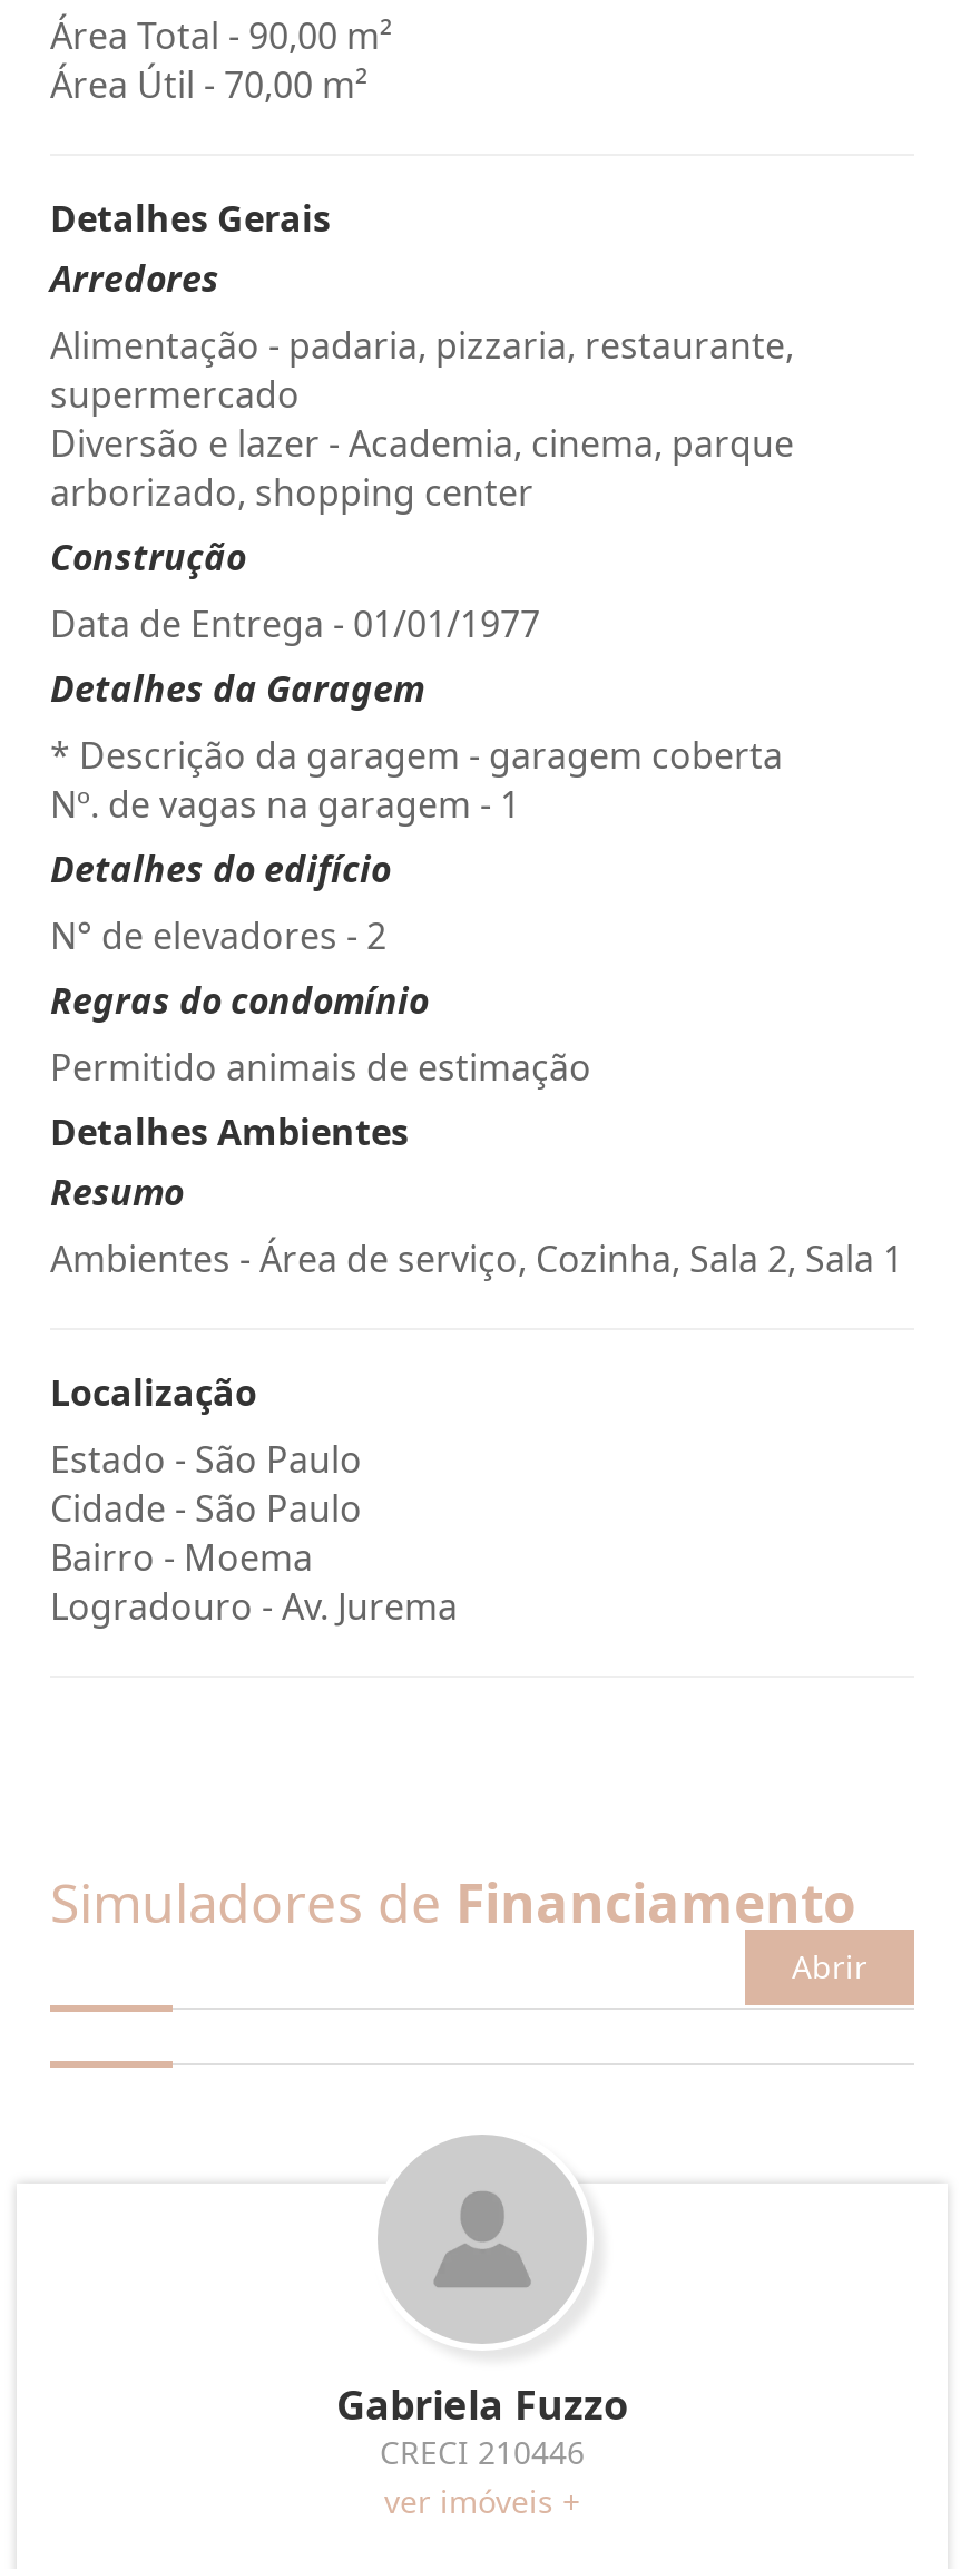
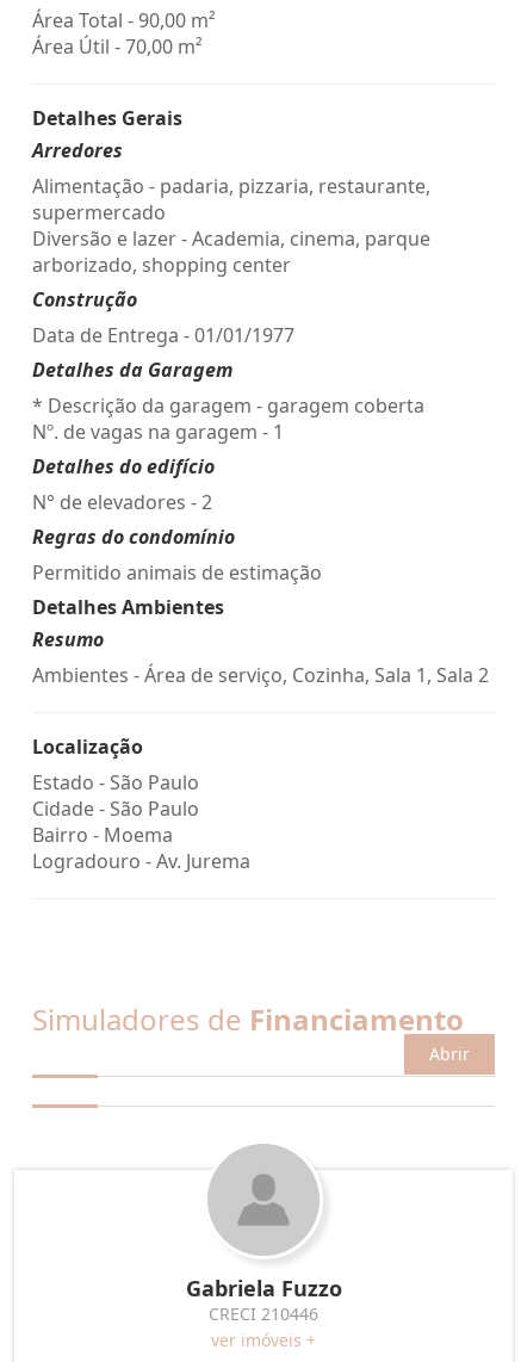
[50,1234,903,1283] Ambientes - Área de serviço, Cozinha, Sala 2, Sala 1 -> [32,662,489,688] Ambientes - Área de serviço, Cozinha, Sala 1, Sala 2

